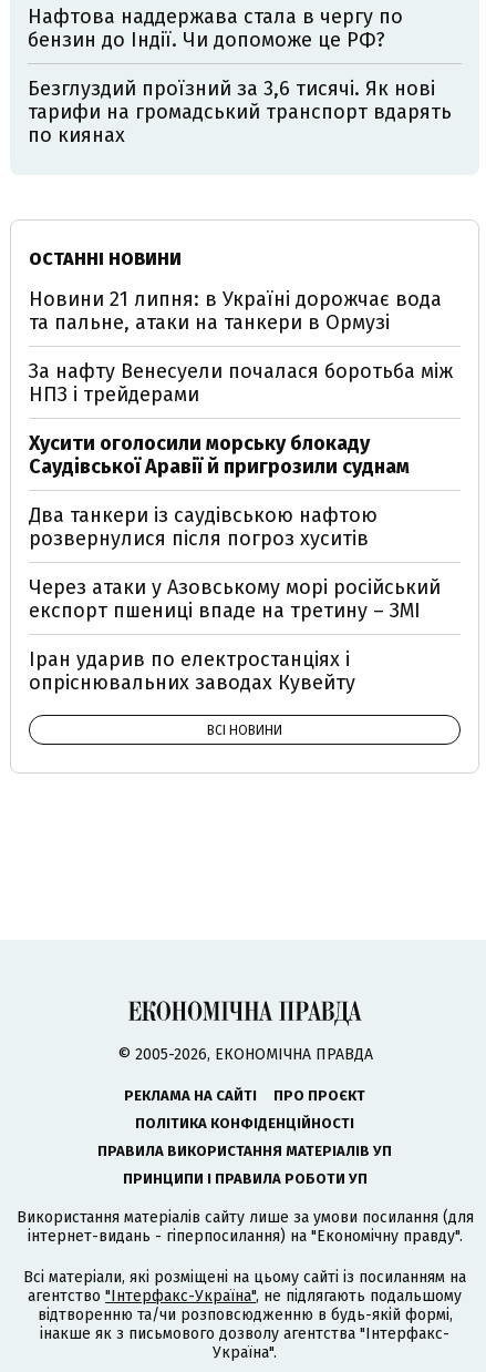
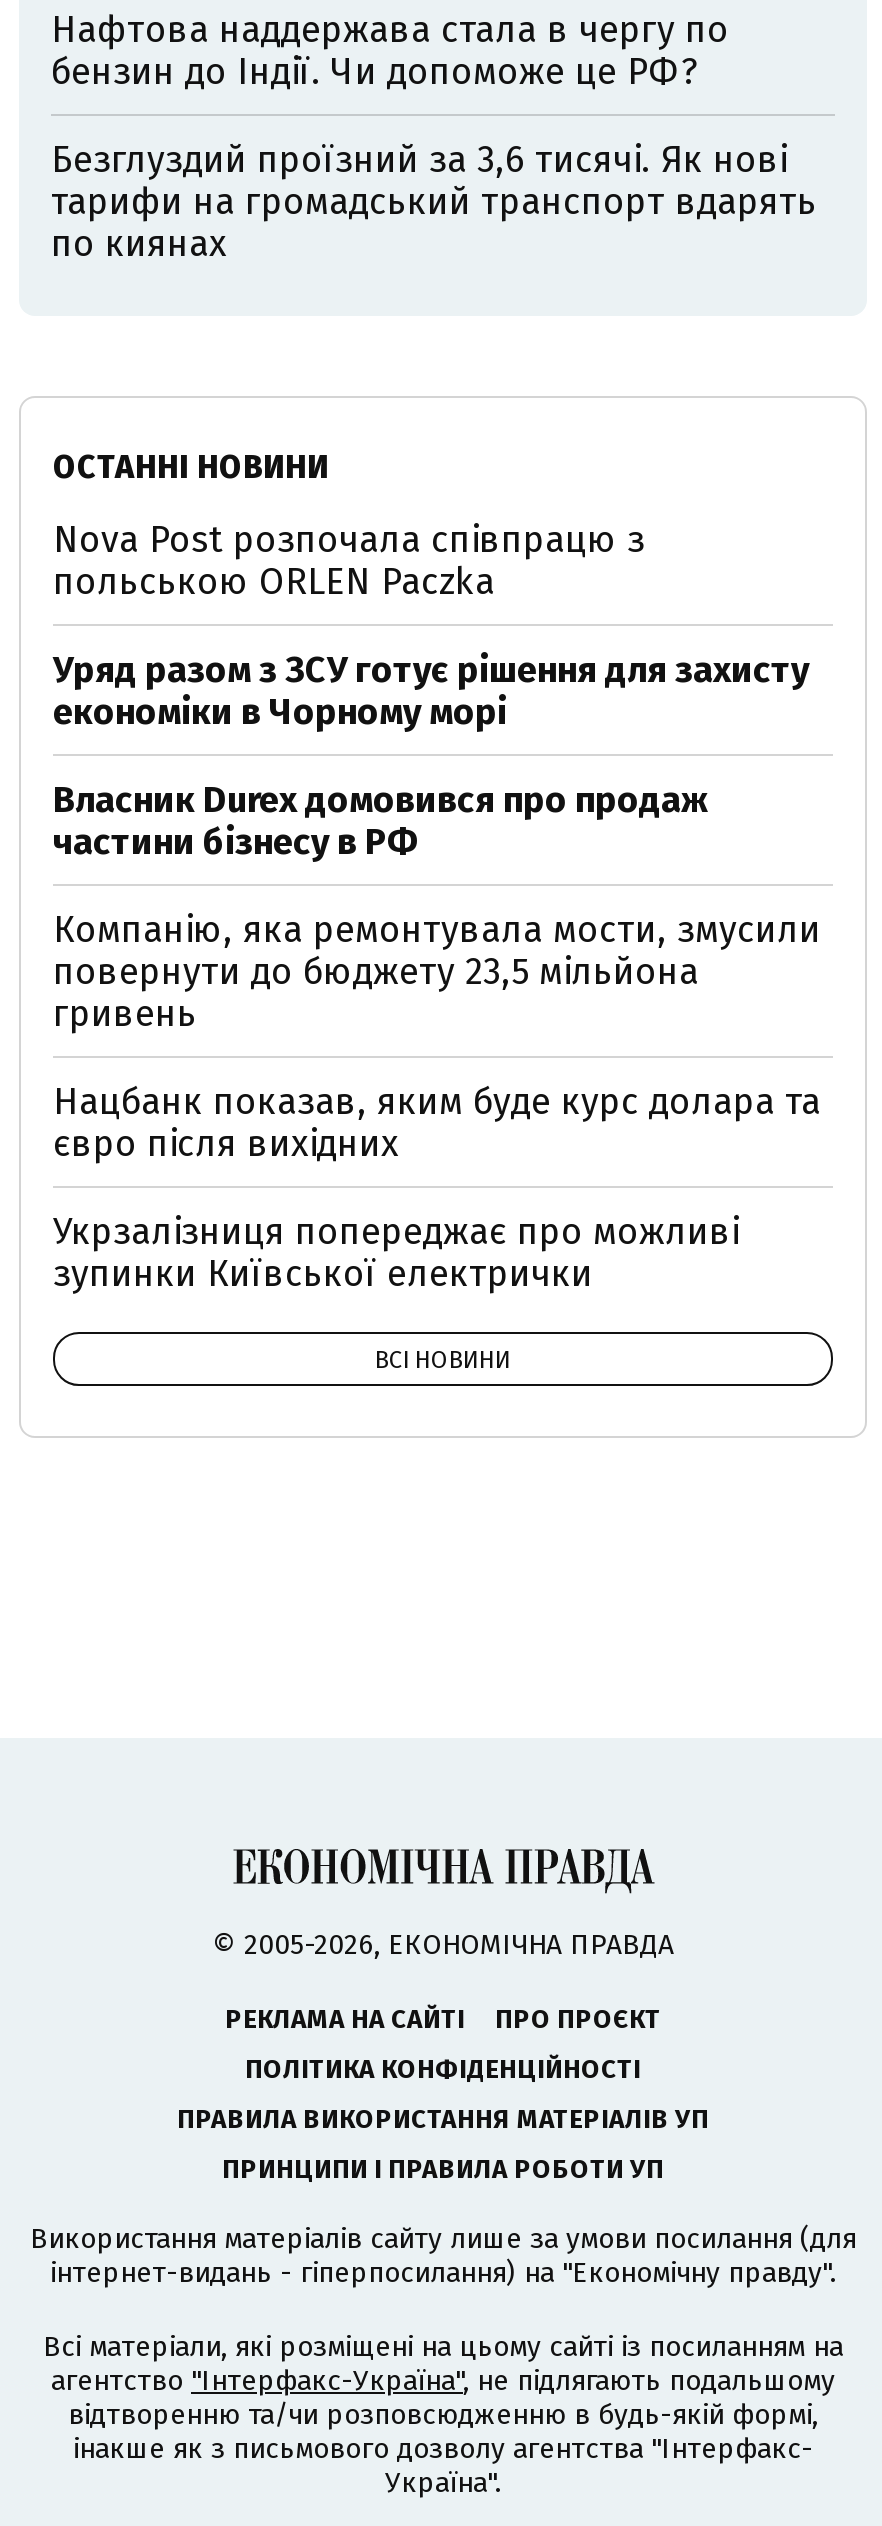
[29,287,442,335] Новини 21 липня: в Україні дорожчає вода | та пальне, атаки на танкери в Ормузі -> [53,518,645,604] Nova Post розпочала співпрацю з | польською ORLEN Paczka
[29,359,453,407] За нафту Венесуели почалася боротьба між | НПЗ і трейдерами -> [53,648,809,734] Уряд разом з ЗСУ готує рішення для захисту | економіки в Чорному морі
[29,431,410,479] Хусити оголосили морську блокаду | Саудівської Аравії й пригрозили суднам -> [53,778,711,864] Власник Durex домовився про продаж | частини бізнесу в РФ
[29,503,378,551] Два танкери із саудівською нафтою | розвернулися після погроз хуситів -> [53,908,821,1036] Компанію, яка ремонтувала мости, змусили | повернути до бюджету 23,5 мільйона | гривень
[29,575,441,623] Через атаки у Азовському морі російський | експорт пшениці впаде на третину – ЗМІ -> [53,1080,821,1166] Нацбанк показав, яким буде курс долара та | євро після вихідних
[29,647,355,695] Іран ударив по електростанціях і | опріснювальних заводах Кувейту -> [53,1210,739,1296] Укрзалізниця попереджає про можливі | зупинки Київської електрички

